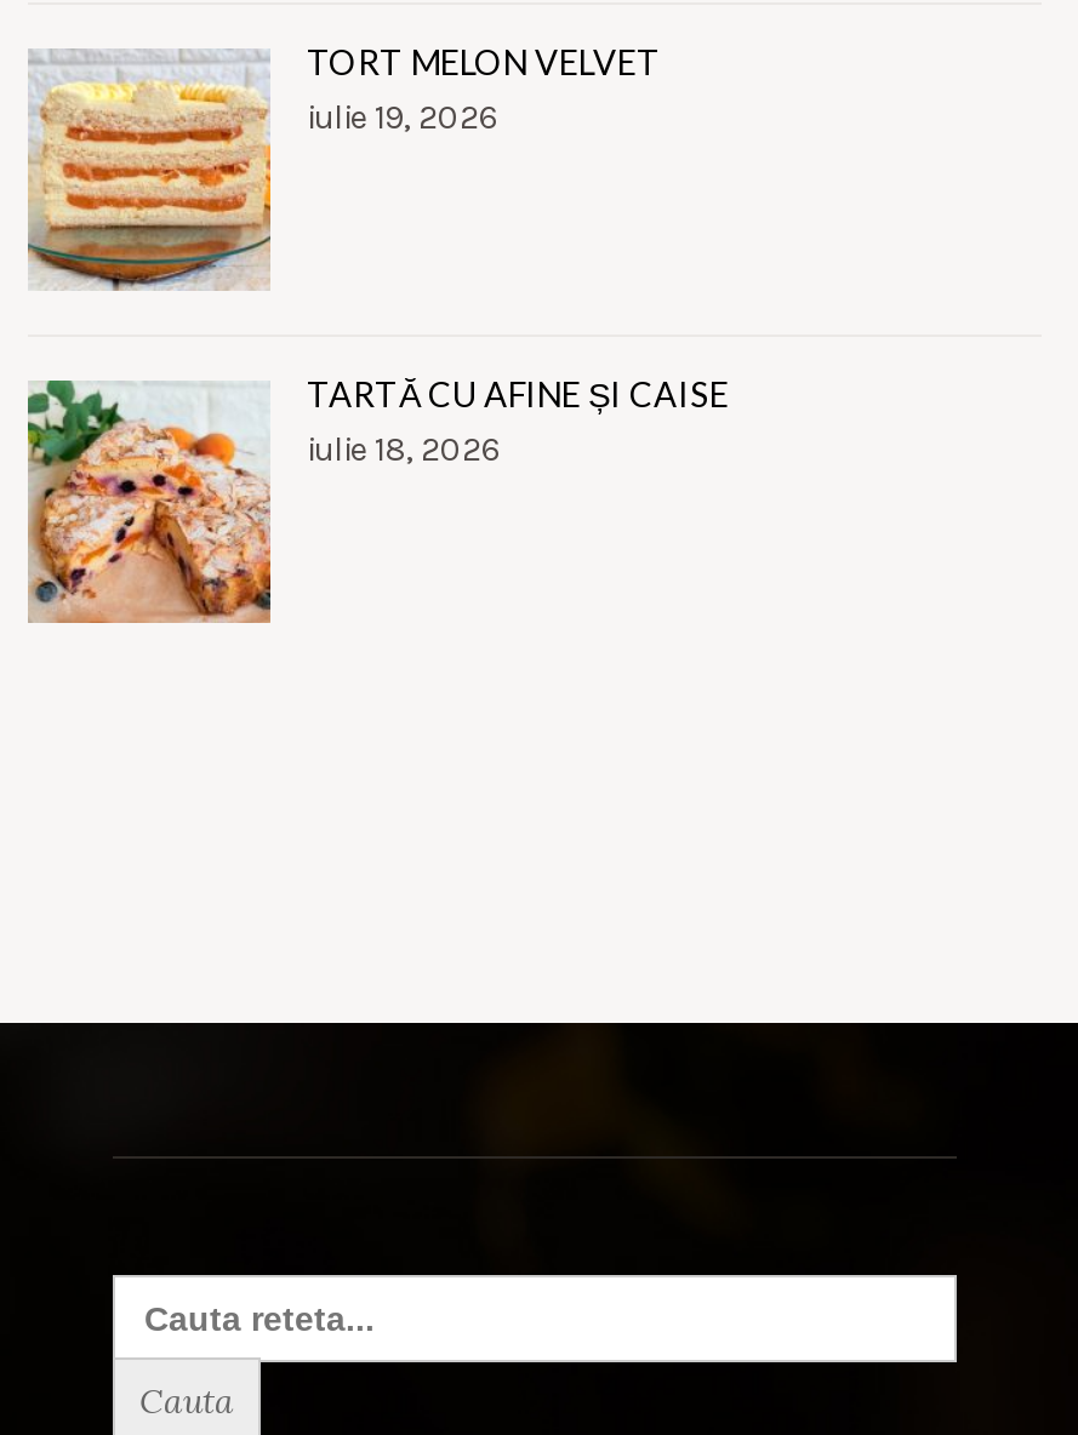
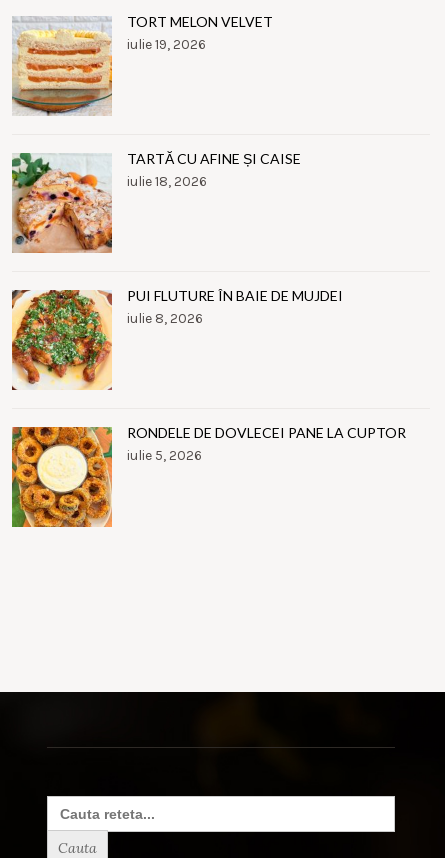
none -> [11,287,343,391] [image] | PUI FLUTURE ÎN BAIE DE MUJDEI | iulie 8, 2026
none -> [11,424,406,527] [image] | RONDELE DE DOVLECEI PANE LA CUPTOR | iulie 5, 2026

